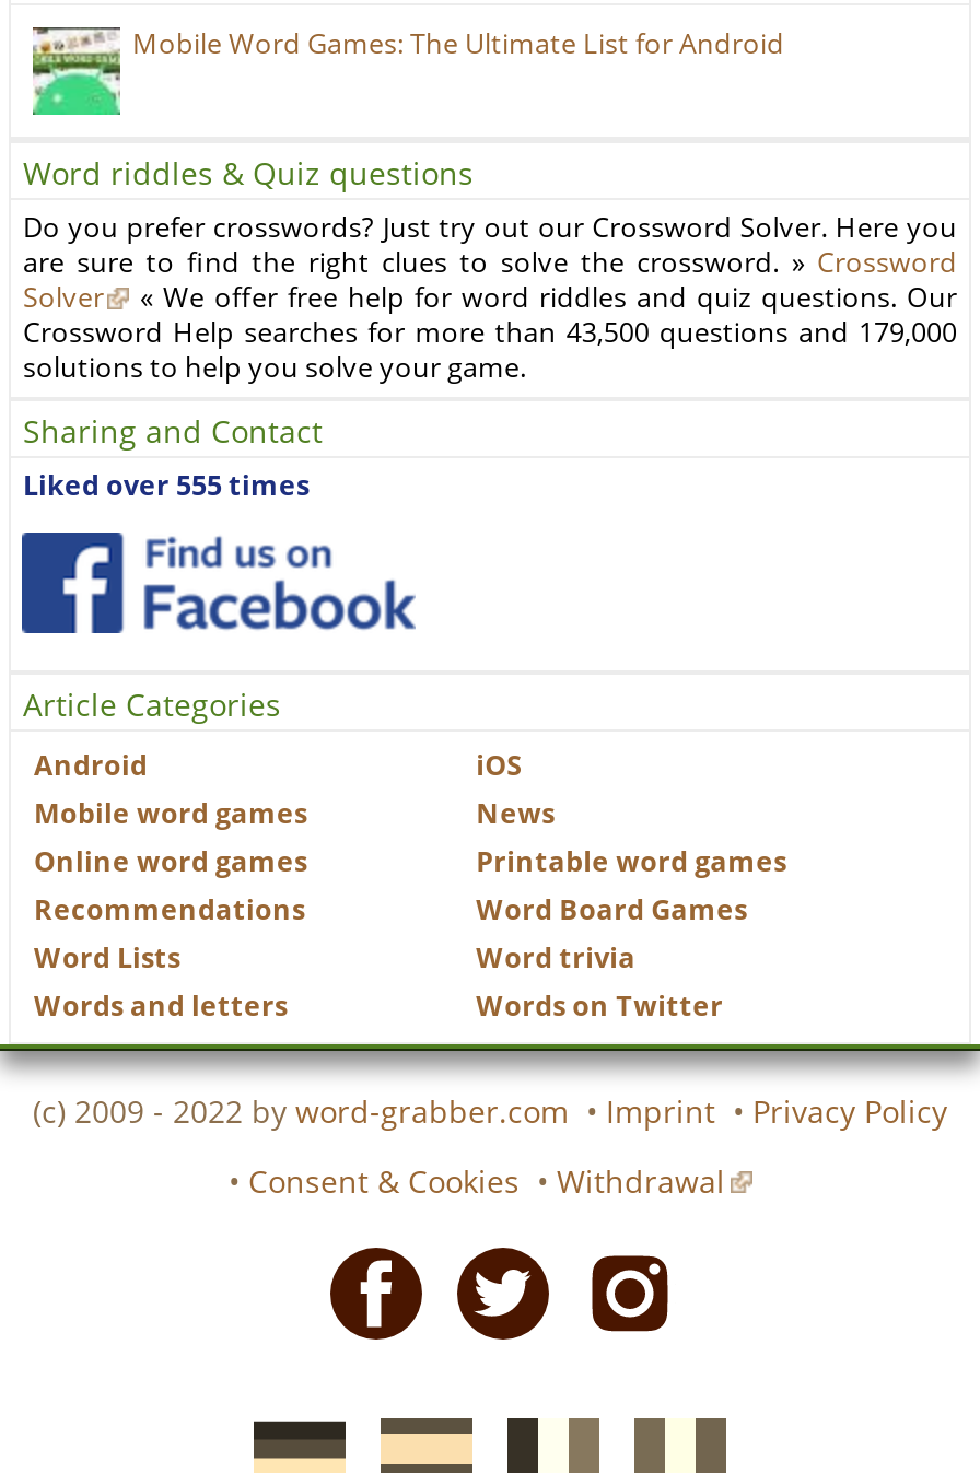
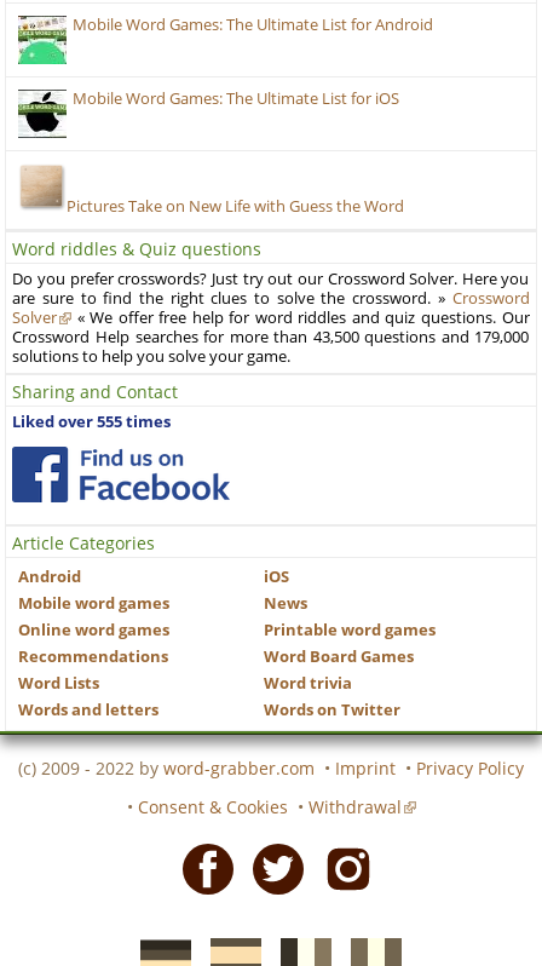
none -> [17,88,400,139] [image] | Mobile Word Games: The Ultimate List for iOS
none -> [19,165,405,217] [image] | Pictures Take on New Life with Guess the Word

